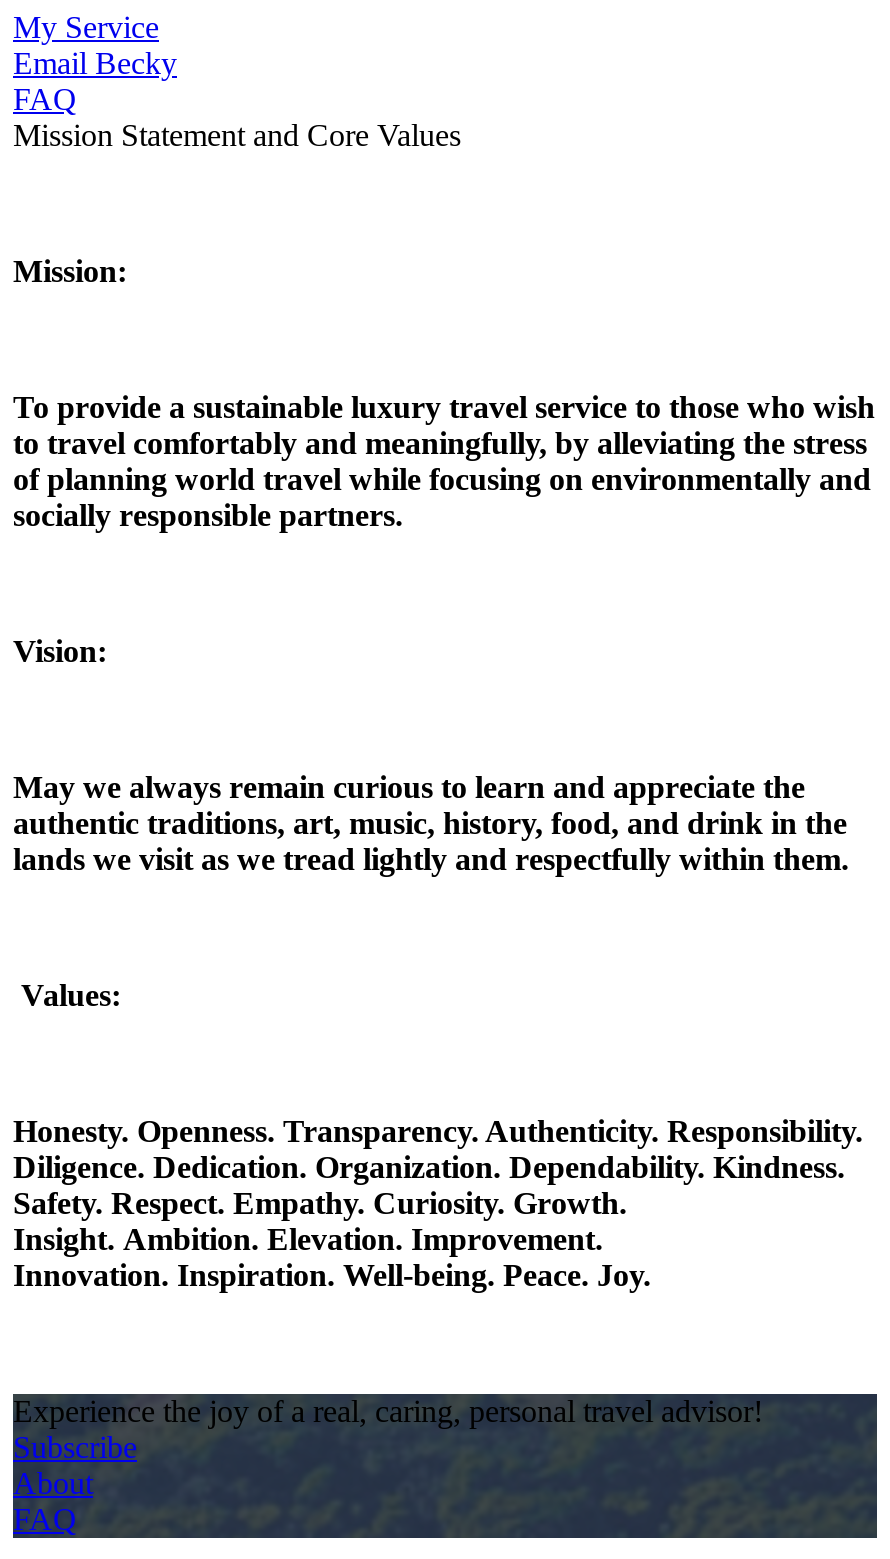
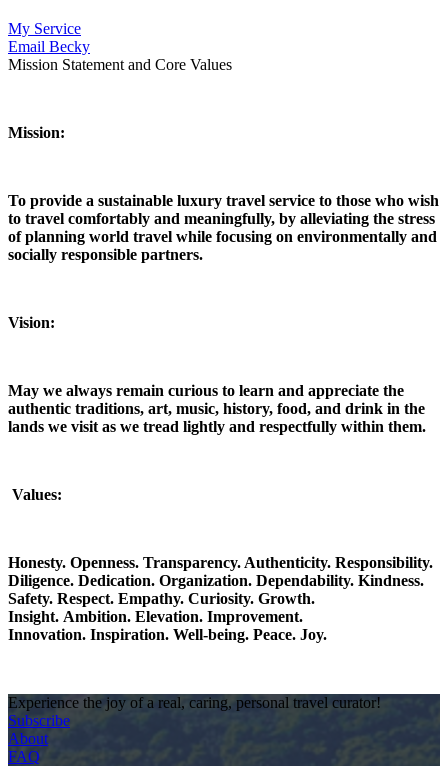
[13,82,77,116] FAQ -> none
[13,1394,763,1428] Experience the joy of a real, caring, personal travel advisor! -> [8,694,381,711] Experience the joy of a real, caring, personal travel curator!

